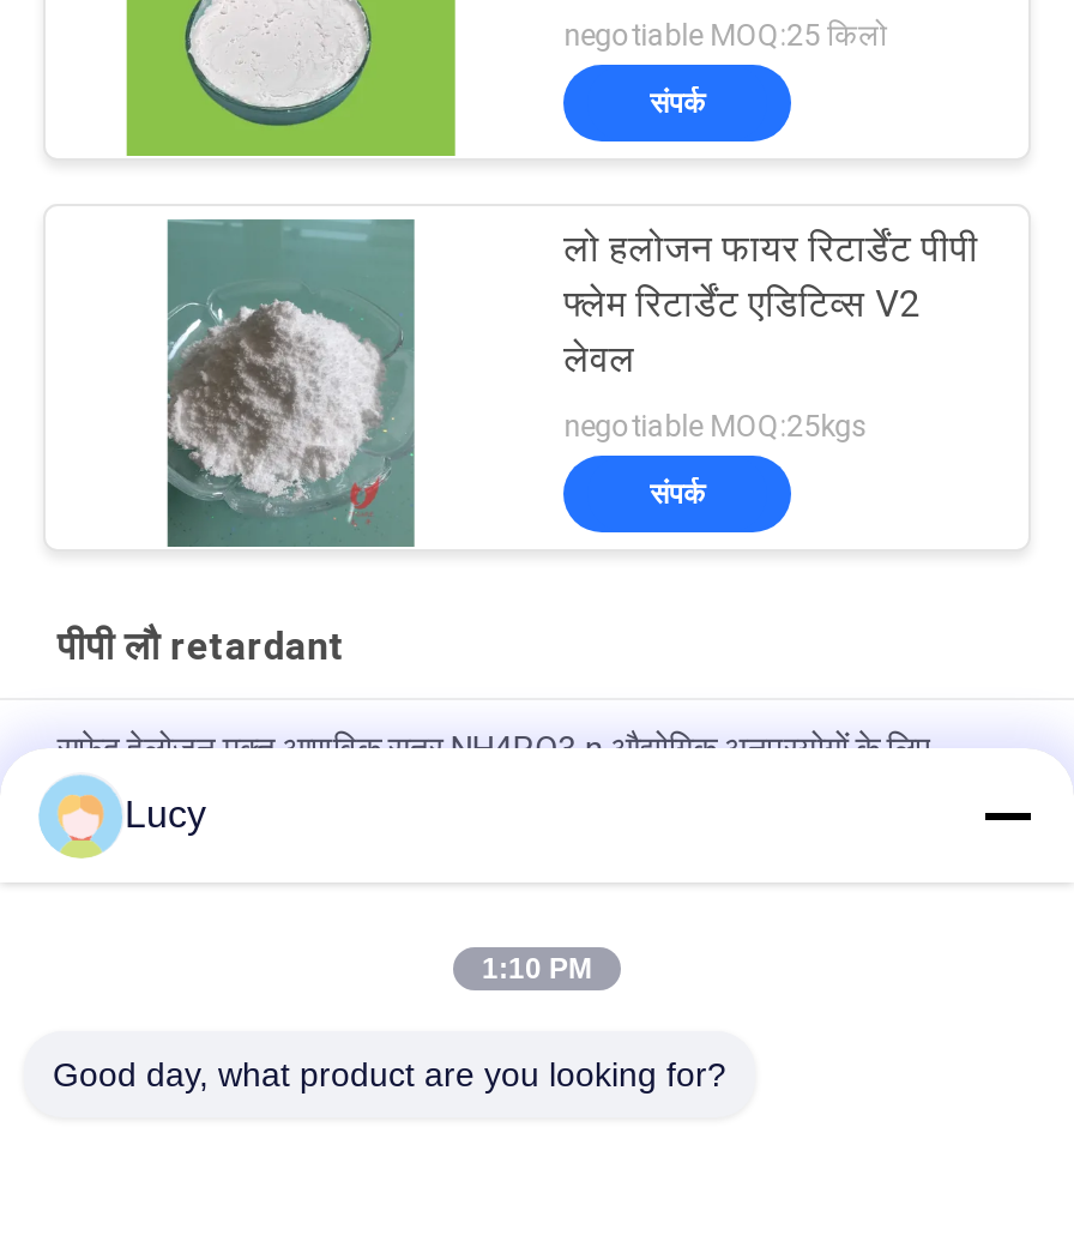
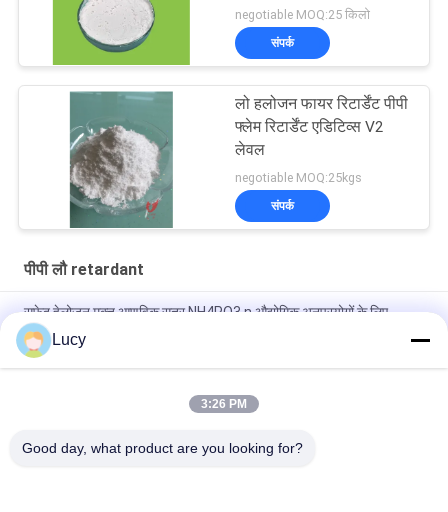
[482,952,592,986] 1:10 PM -> [201,397,247,411] 3:26 PM

